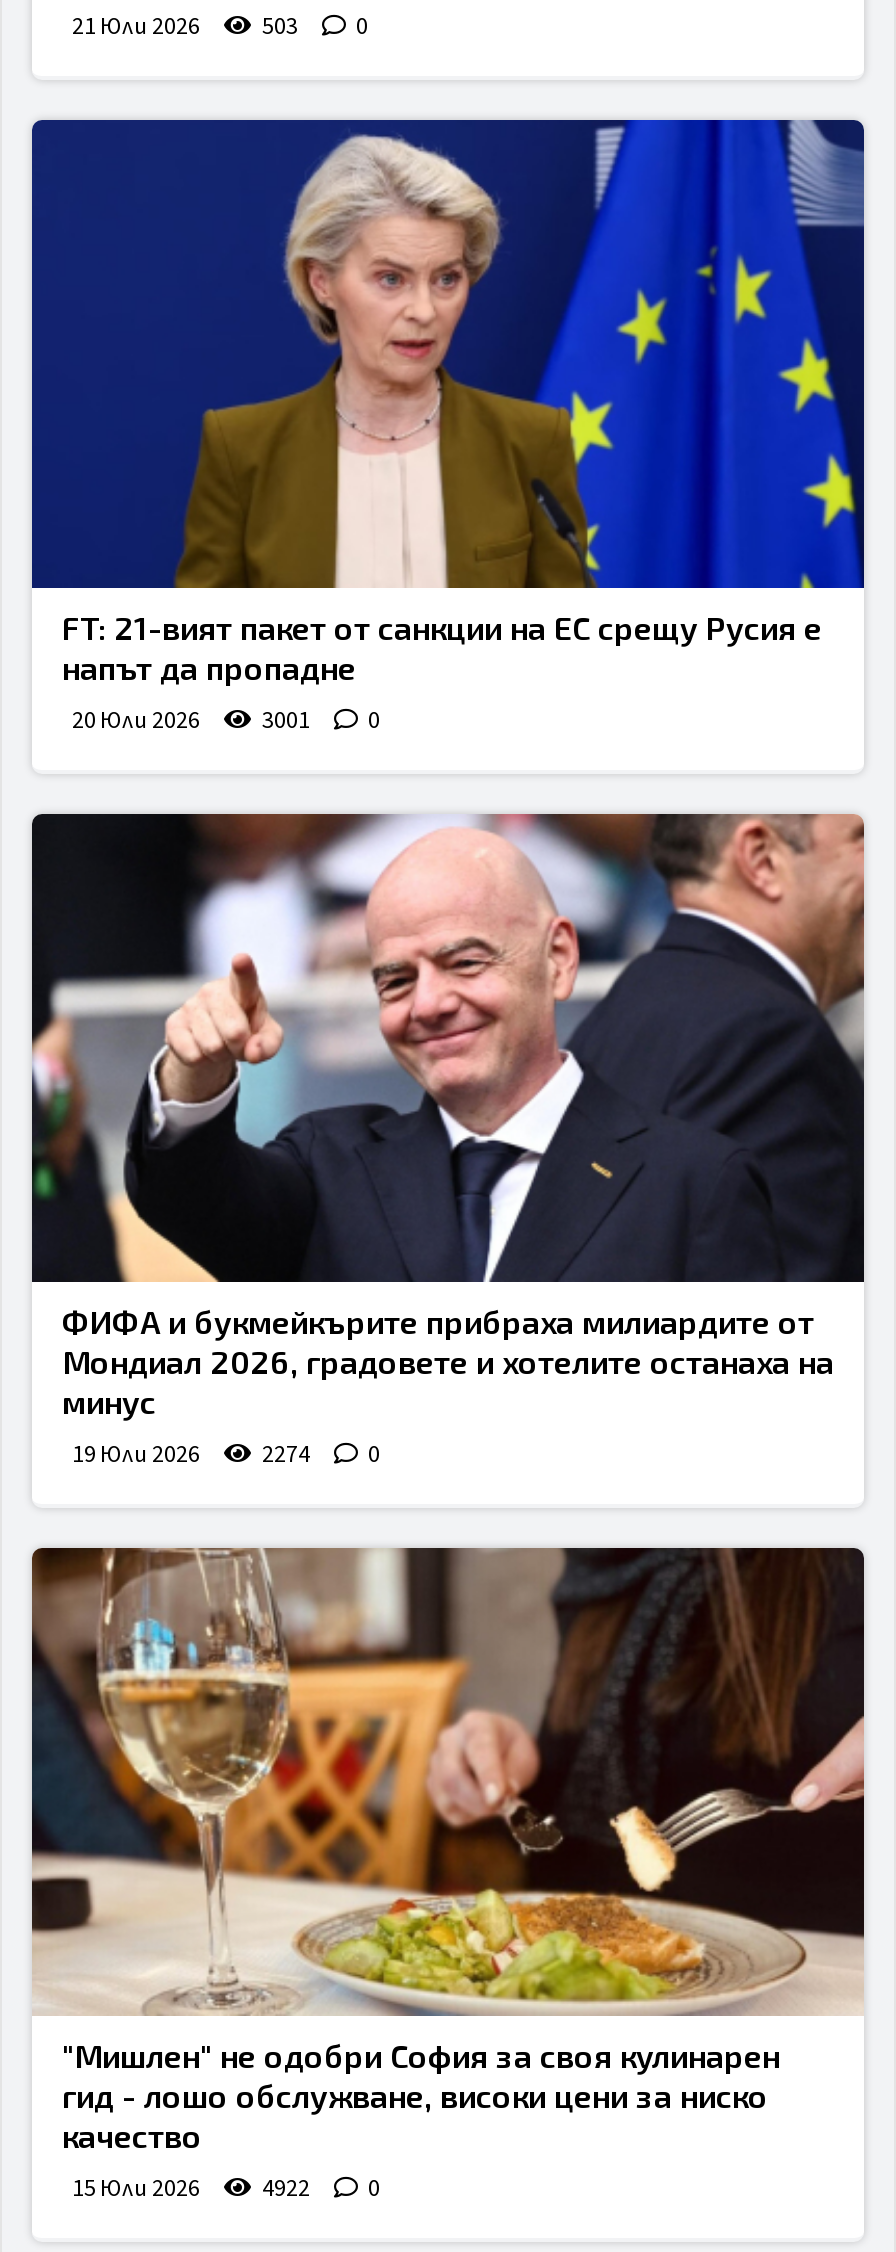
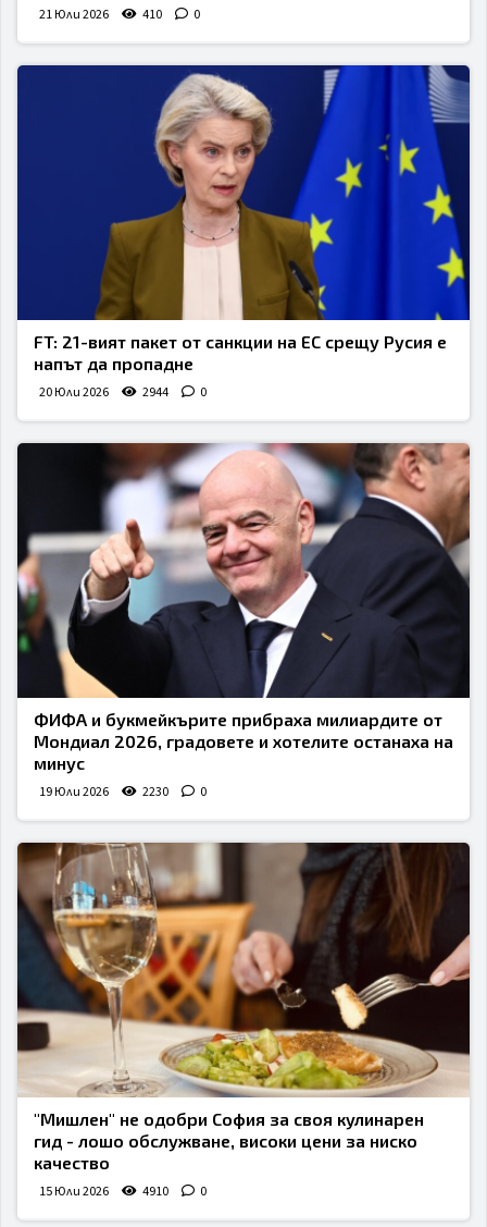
[72,9,368,43] 21 Юли 2026 503 0 -> [39,5,200,24] 21 Юли 2026 410 0
[72,703,380,737] 20 Юли 2026 3001 0 -> [39,383,207,401] 20 Юли 2026 2944 0
[72,1437,380,1471] 19 Юли 2026 2274 0 -> [39,782,207,801] 19 Юли 2026 2230 0
[72,2171,380,2205] 15 Юли 2026 4922 0 -> [39,1182,207,1201] 15 Юли 2026 4910 0

